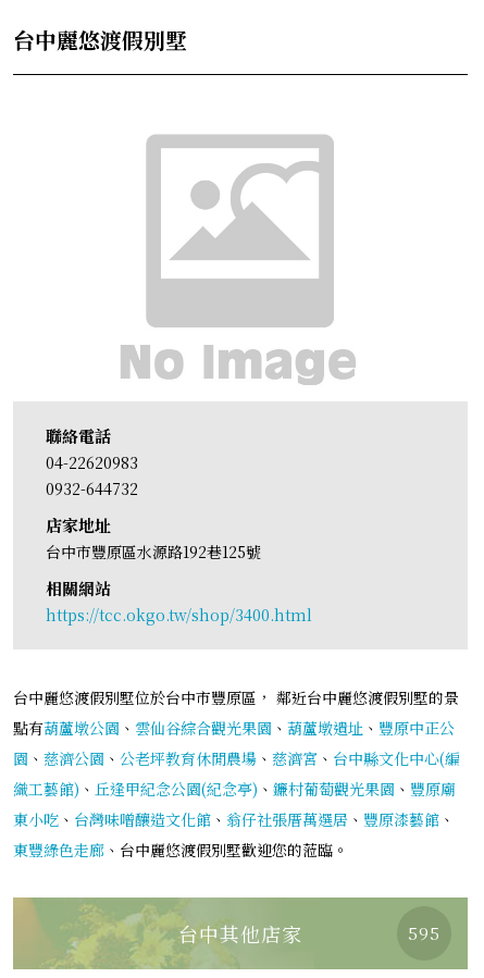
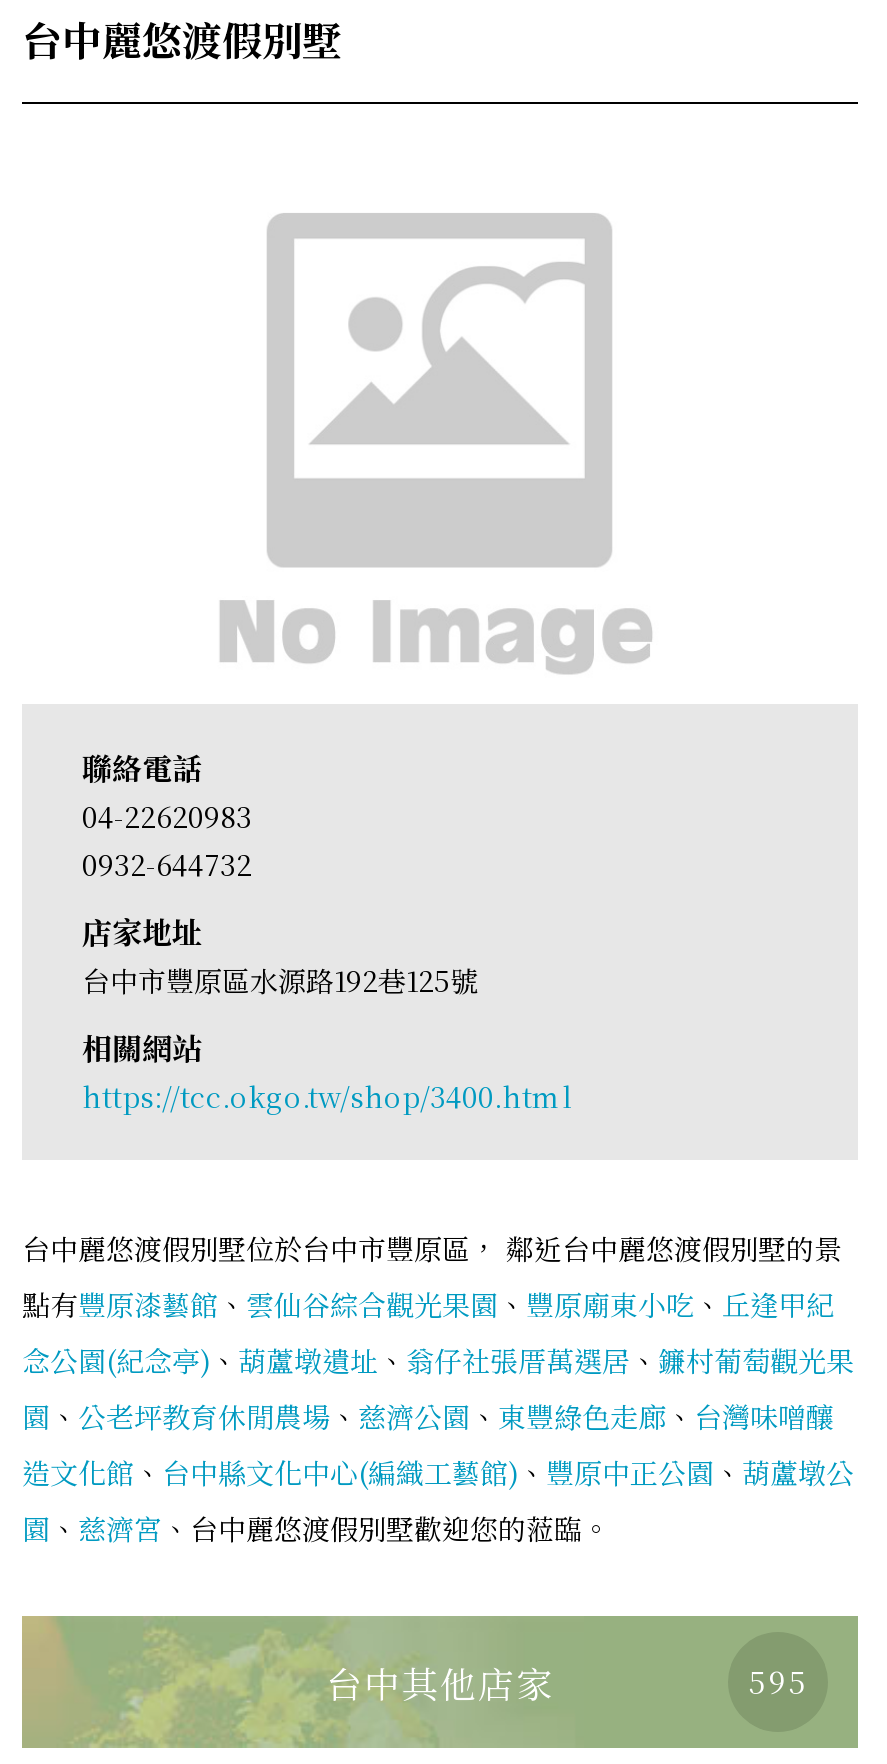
[13,717,460,861] 點有葫蘆墩公園、雲仙谷綜合觀光果園、葫蘆墩遺址、豐原中正公 | 園、慈濟公園、公老坪教育休閒農場、慈濟宮、台中縣文化中心(編 | 織工藝館)、丘逢甲紀念公園(紀念亭)、鐮村葡萄觀光果園、豐原廟 | 東小吃、台灣味噌釀造文化館、翁仔社張厝萬選居、豐原漆藝館、 | 東豐綠色走廊、台中麗悠渡假別墅歡迎您的蒞臨。 -> [22,1285,854,1549] 點有豐原漆藝館、雲仙谷綜合觀光果園、豐原廟東小吃、丘逢甲紀 | 念公園(紀念亭)、葫蘆墩遺址、翁仔社張厝萬選居、鐮村葡萄觀光果 | 園、公老坪教育休閒農場、慈濟公園、東豐綠色走廊、台灣味噌釀 | 造文化館、台中縣文化中心(編織工藝館)、豐原中正公園、葫蘆墩公 | 園、慈濟宮、台中麗悠渡假別墅歡迎您的蒞臨。

